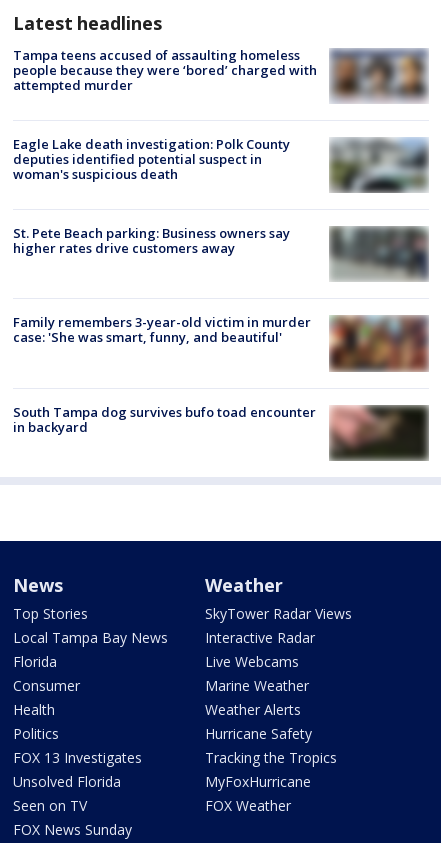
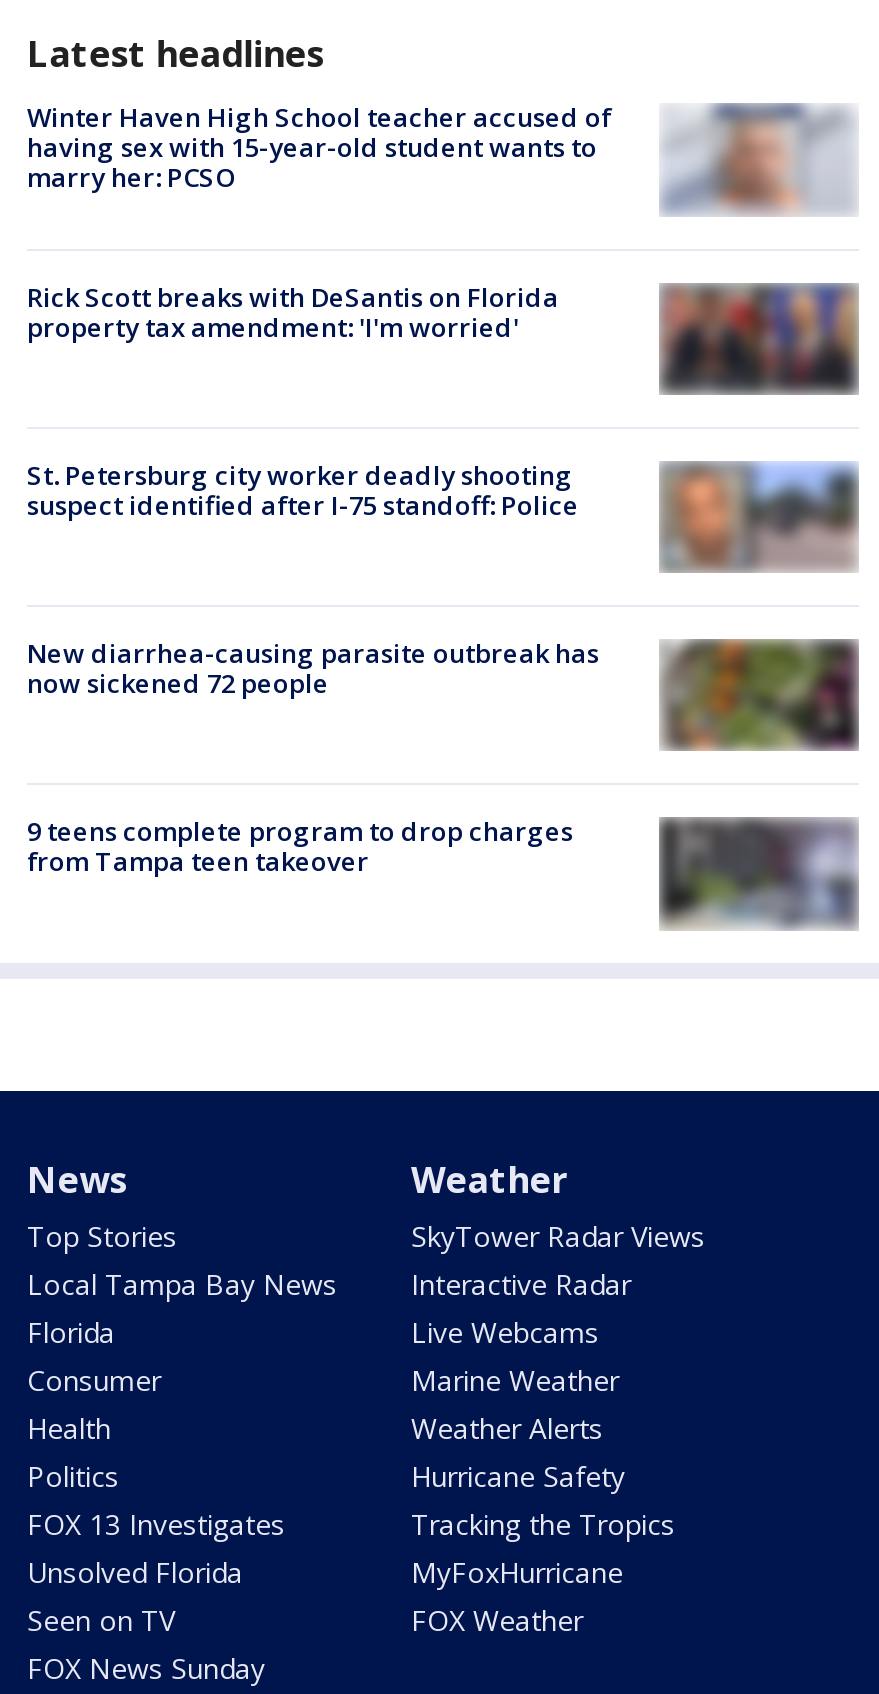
[13,46,428,101] [image] | Tampa teens accused of assaulting homeless | people because they were ‘bored’ charged with | attempted murder -> [27,100,855,209] [image] | Winter Haven High School teacher accused of | having sex with 15-year-old student wants to | marry her: PCSO
[13,135,290,183] Eagle Lake death investigation: Polk County | deputies identified potential suspect in | woman's suspicious death -> [27,279,559,345] Rick Scott breaks with DeSantis on Florida | property tax amendment: 'I'm worried'
[331,138,428,191] [image] -> [661,283,857,393] [image]
[13,224,290,257] St. Pete Beach parking: Business owners say | higher rates drive customers away -> [27,457,579,523] St. Petersburg city worker deadly shooting | suspect identified after I-75 standoff: Police
[331,226,429,280] [image] -> [663,463,859,571] [image]
[13,313,429,372] [image] | Family remembers 3-year-old victim in murder | case: 'She was smart, funny, and beautiful' -> [27,636,857,751] [image] | New diarrhea-causing parasite outbreak has | now sickened 72 people
[13,403,316,436] South Tampa dog survives bufo toad encounter | in backyard -> [27,814,573,880] 9 teens complete program to drop charges | from Tampa teen takeover
[329,405,429,461] [image] -> [659,817,859,929] [image]

